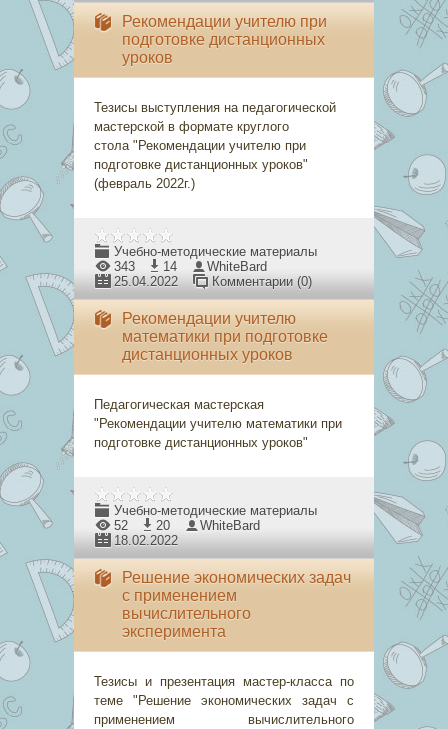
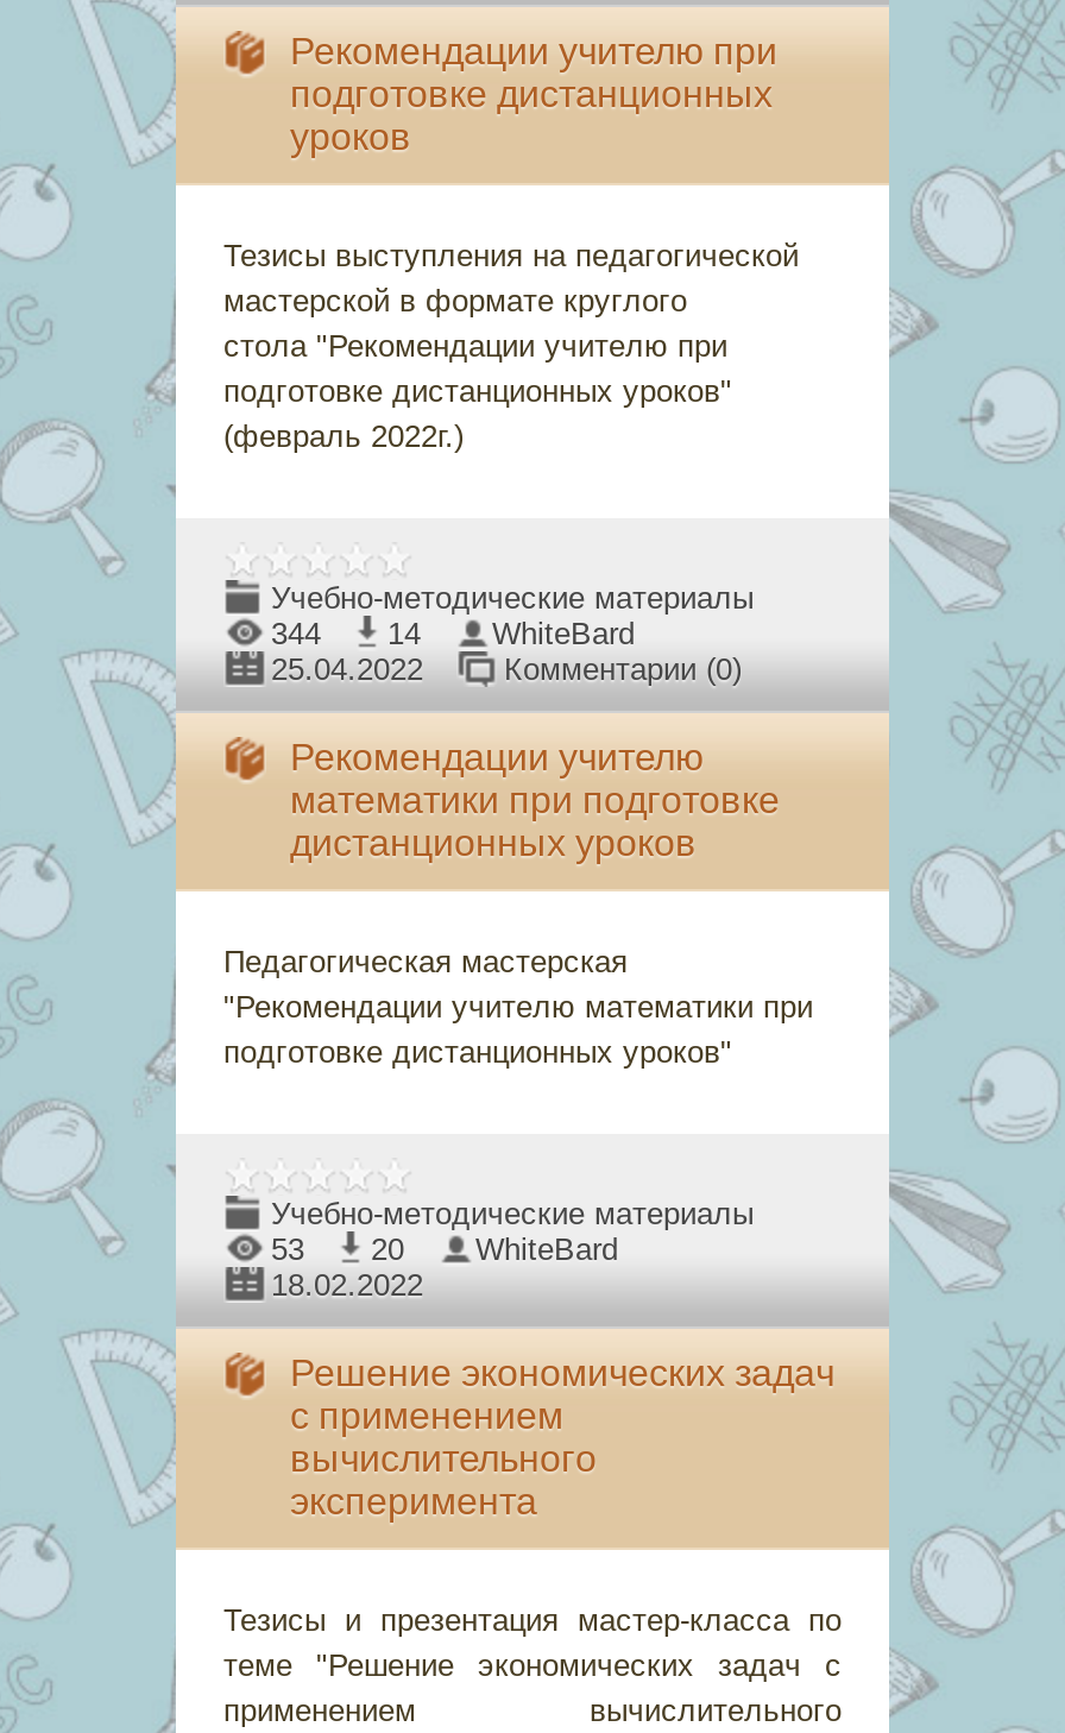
[114,259,267,274] 343 14 WhiteBard -> [271,616,635,651] 344 14 WhiteBard
[114,518,260,533] 52 20 WhiteBard -> [271,1231,618,1267] 53 20 WhiteBard

